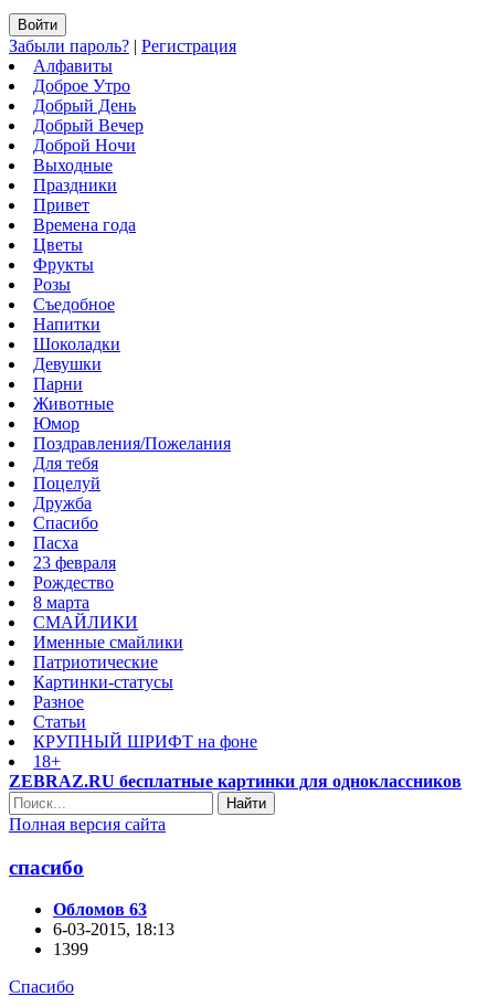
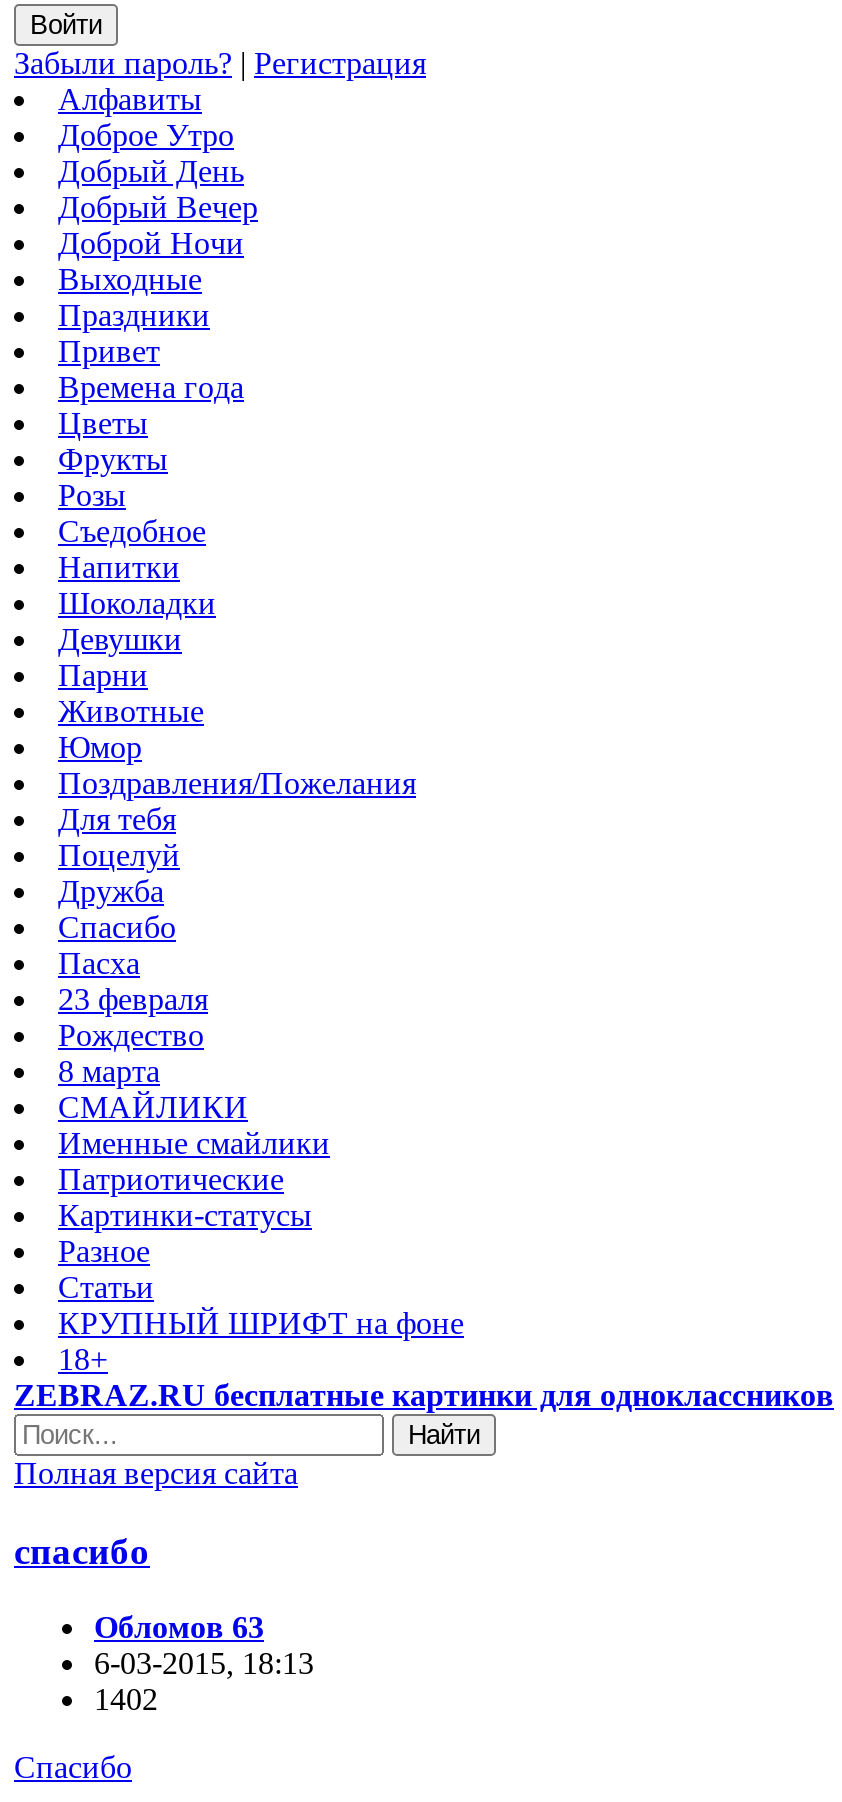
[53,940,88,959] 1399 -> [94,1683,158,1717] 1402

